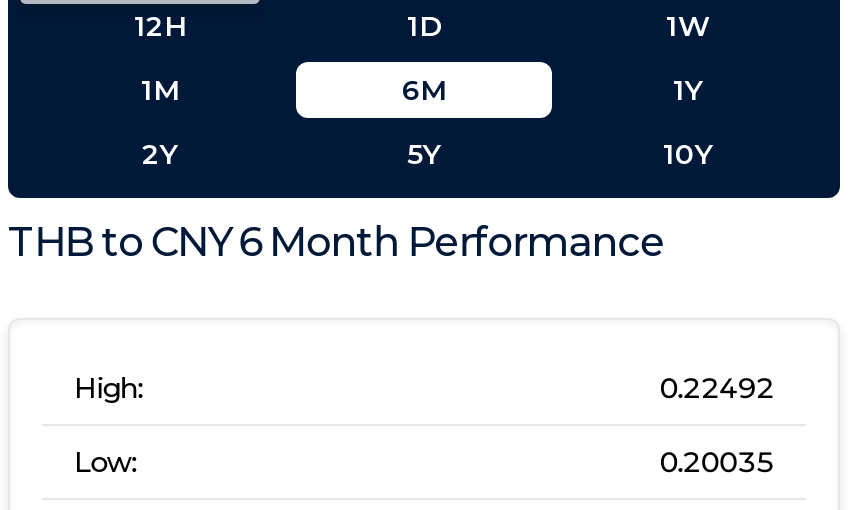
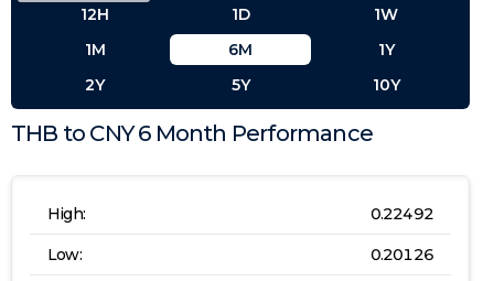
[659,444,774,480] 0.20035 -> [370,245,433,264] 0.20126

